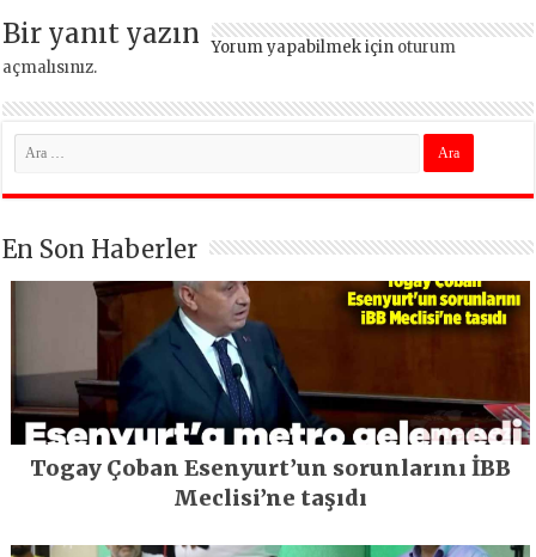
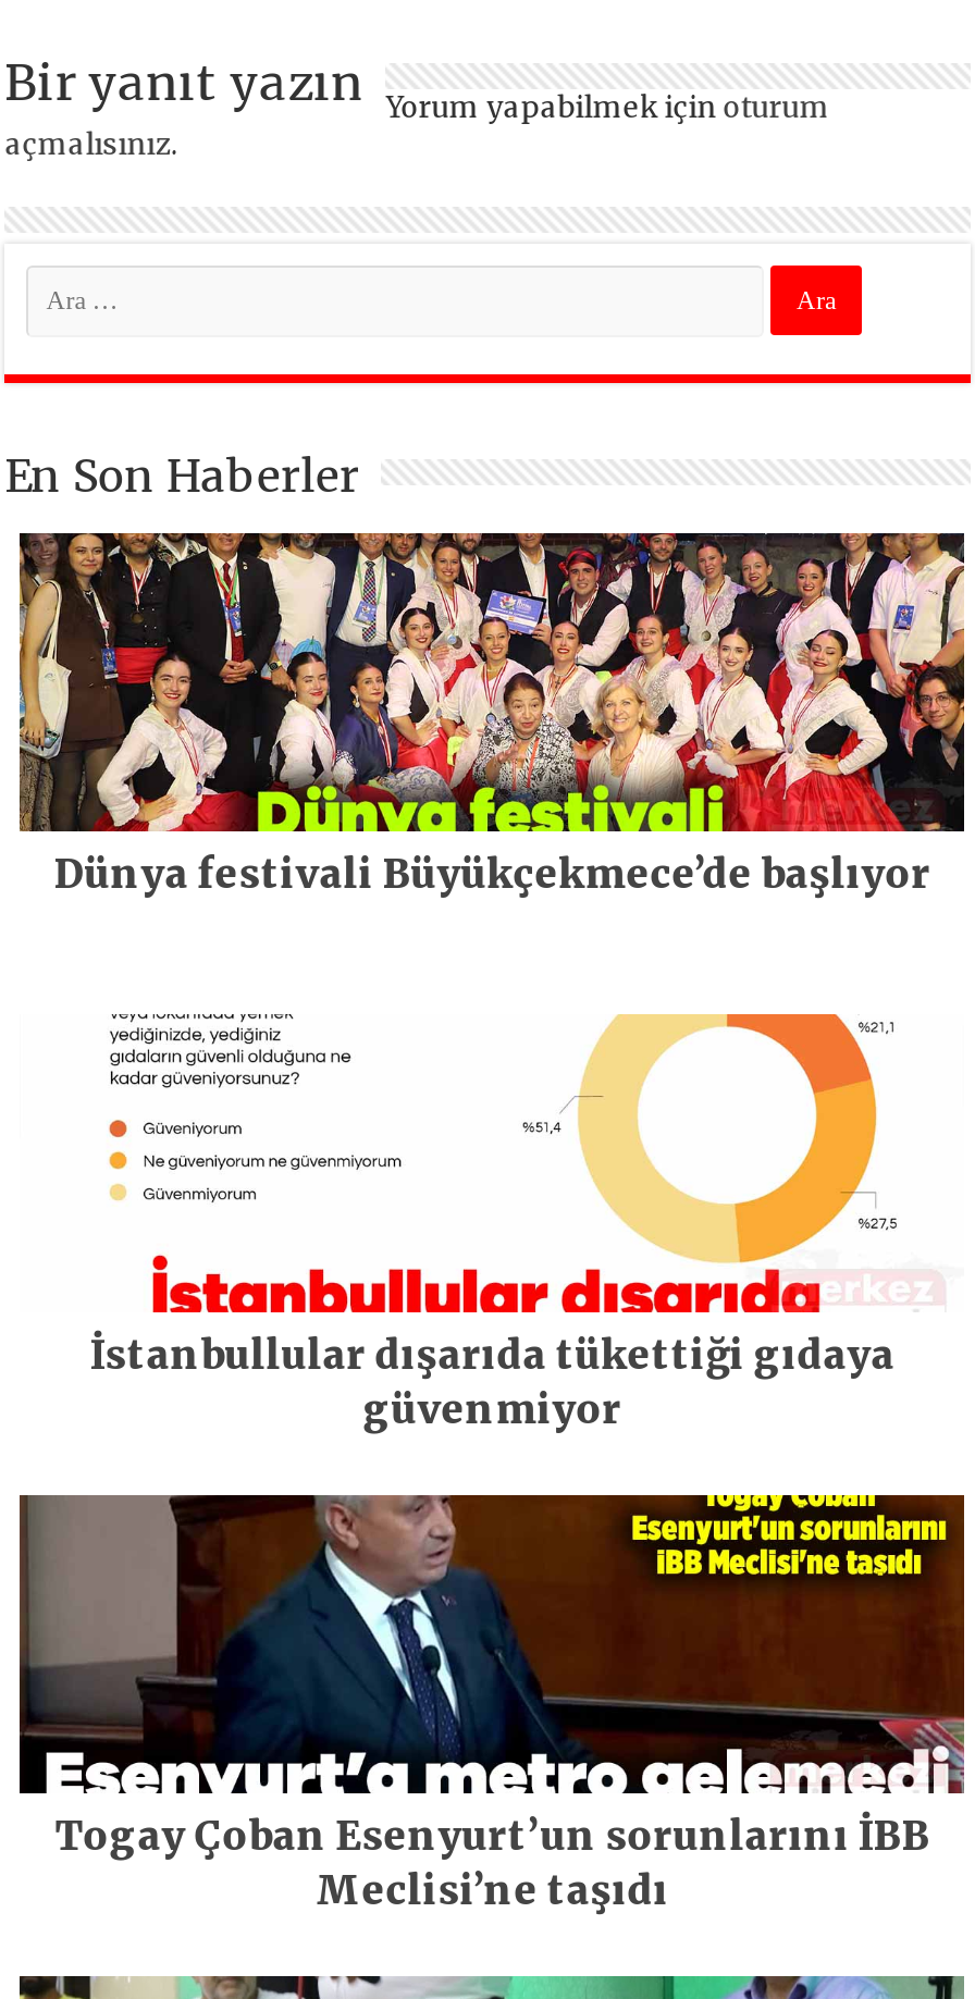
none -> [17,531,966,898] [image] | Dünya festivali Büyükçekmece’de başlıyor
none -> [90,1012,897,1434] [image] | İstanbullular dışarıda tükettiği gıdaya | güvenmiyor

